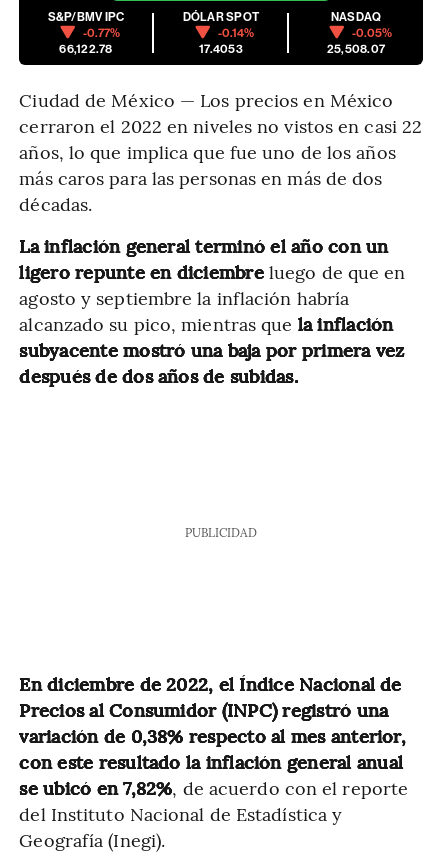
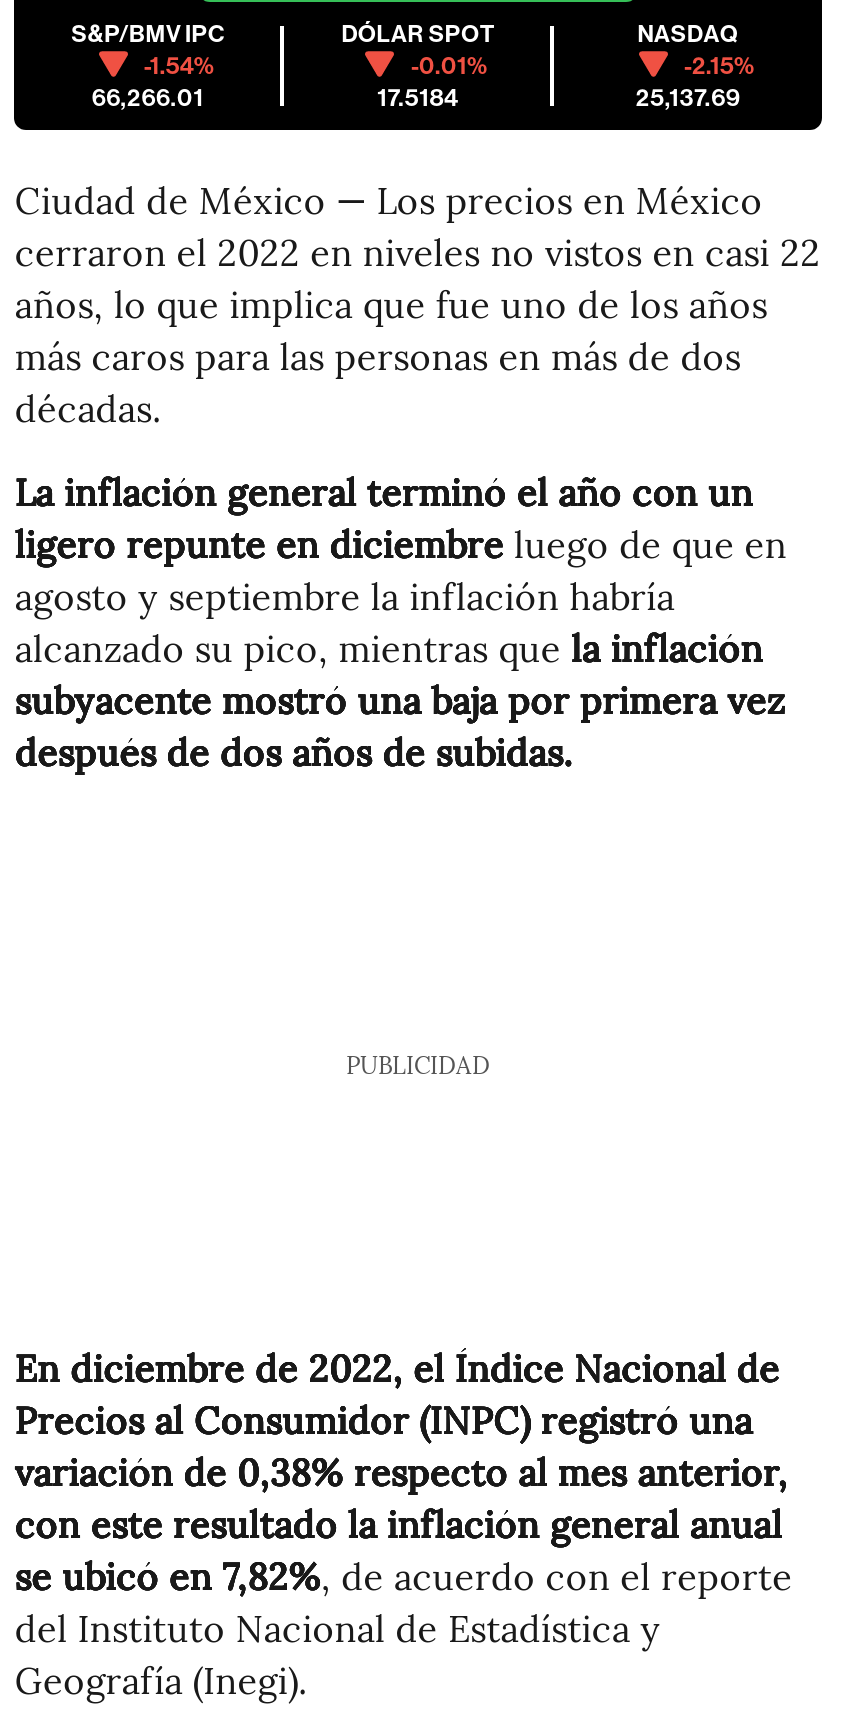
[83,26,120,40] -0.77% -> [144,52,214,80] -1.54%
[218,26,254,40] -0.14% -> [411,52,487,80] -0.01%
[351,26,391,40] -0.05% -> [684,52,754,80] -2.15%
[59,42,112,56] 66,122.78 -> [92,84,204,112] 66,266.01
[199,42,243,56] 17.4053 -> [377,84,459,112] 17.5184
[327,42,385,56] 25,508.07 -> [636,84,740,112] 25,137.69

